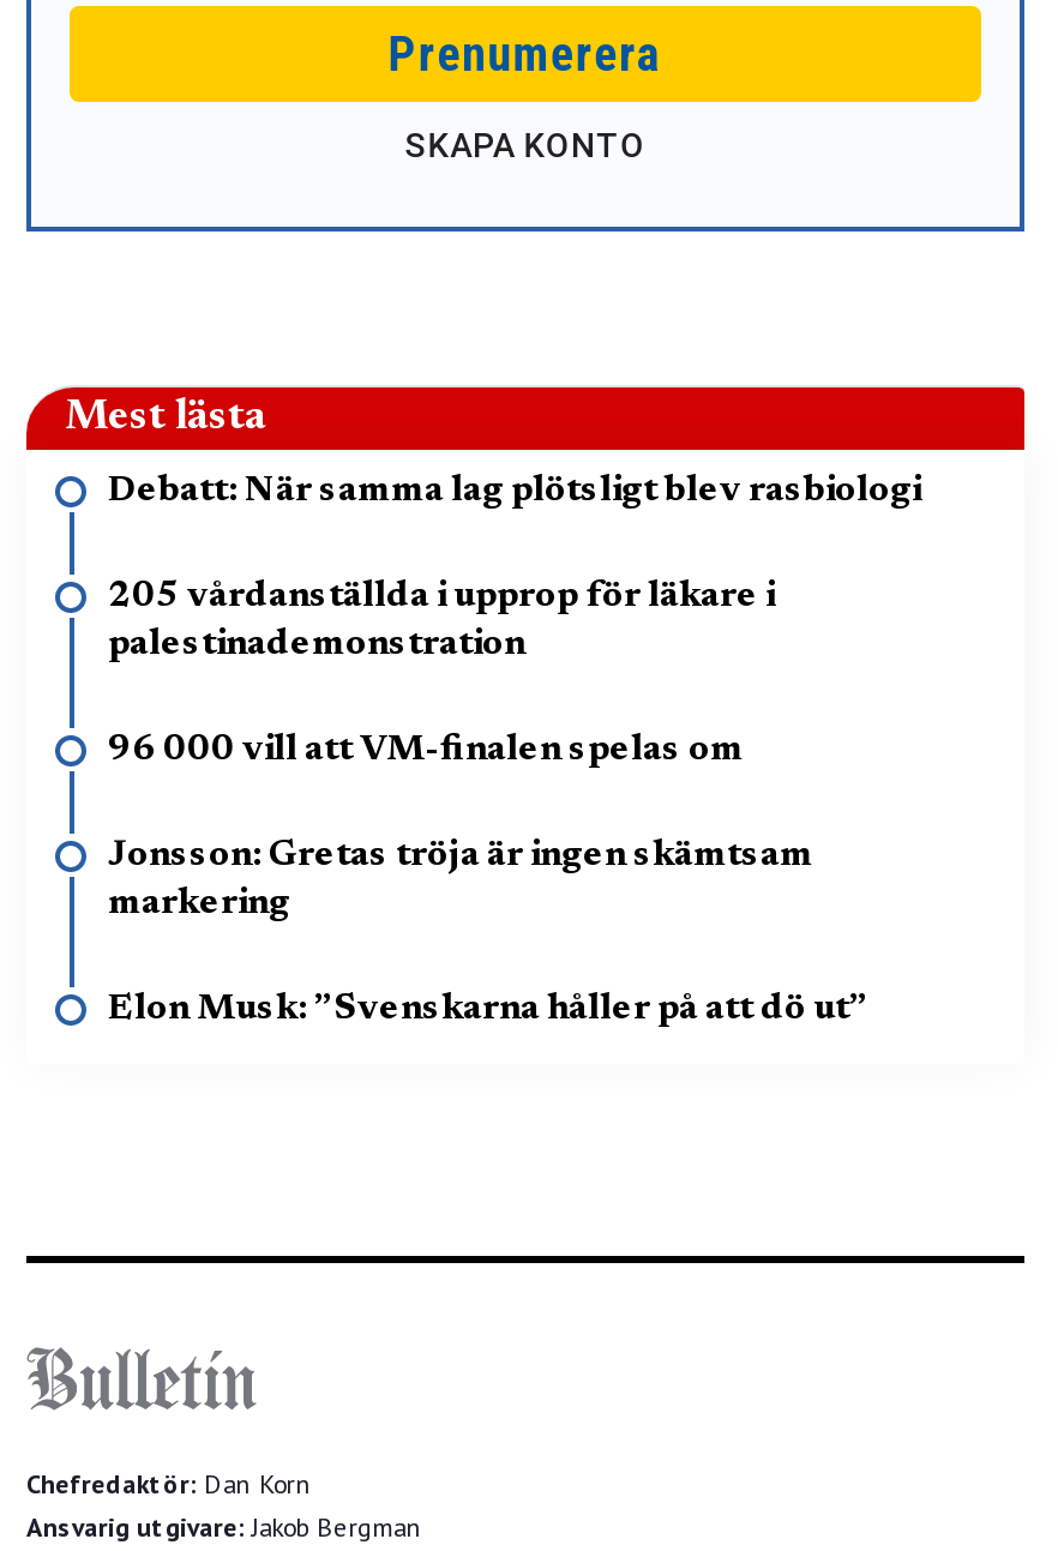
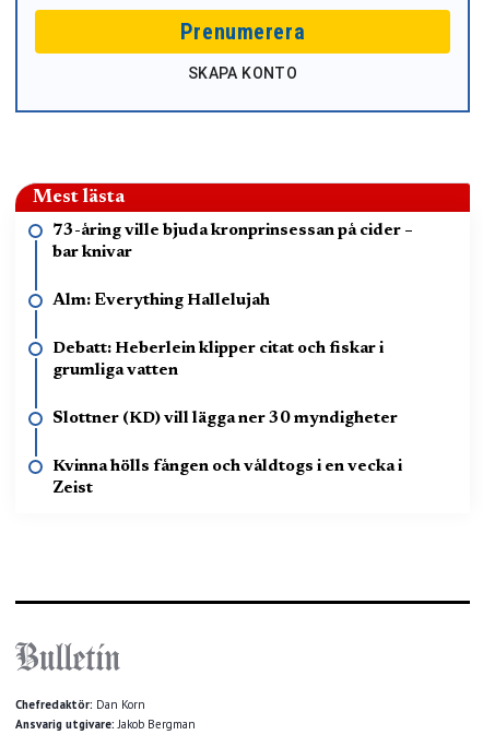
[108,474,921,510] Debatt: När samma lag plötsligt blev rasbiologi -> [52,223,413,261] 73-åring ville bjuda kronprinsessan på cider – | bar knivar
[108,579,775,663] 205 vårdanställda i upprop för läkare i | palestinademonstration -> [52,293,270,309] Alm: Everything Hallelujah
[108,733,744,769] 96 000 vill att VM-finalen spelas om -> [52,341,384,379] Debatt: Heberlein klipper citat och fiskar i | grumliga vatten
[108,838,813,922] Jonsson: Gretas tröja är ingen skämtsam | markering -> [52,411,398,427] Slottner (KD) vill lägga ner 30 myndigheter
[108,992,868,1028] Elon Musk: ”Svenskarna håller på att dö ut” -> [52,459,402,497] Kvinna hölls fången och våldtogs i en vecka i | Zeist

